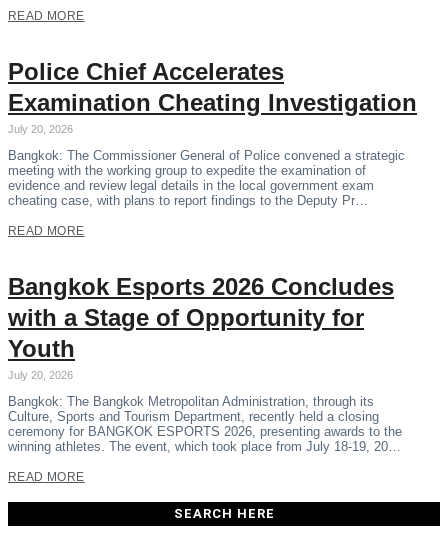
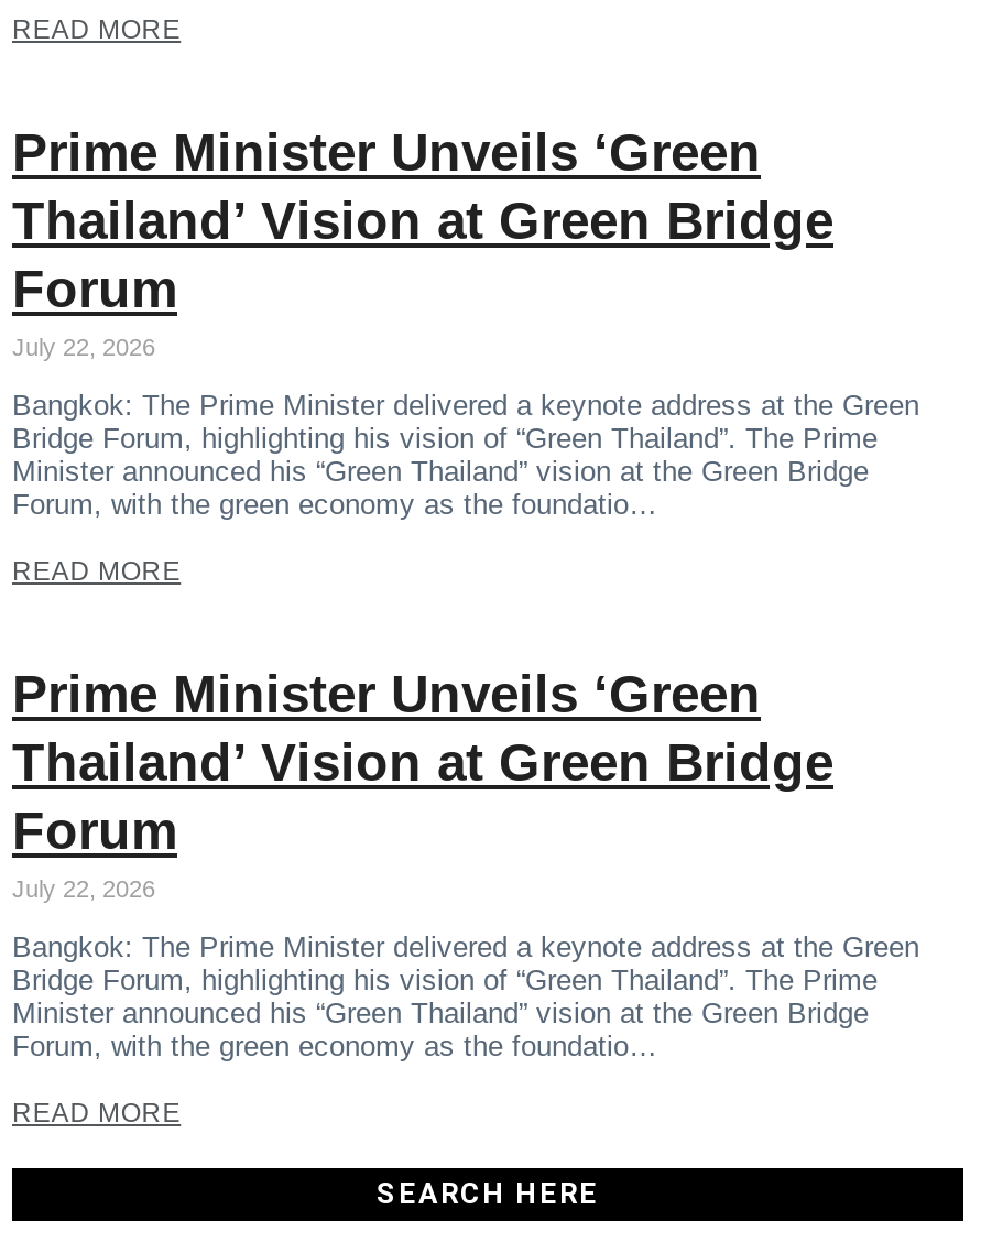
[8,58,417,135] Police Chief Accelerates | Examination Cheating Investigation | July 20, 2026 -> [12,122,833,360] Prime Minister Unveils ‘Green | Thailand’ Vision at Green Bridge | Forum | July 22, 2026
[8,148,405,208] Bangkok: The Commissioner General of Police convened a strategic | meeting with the working group to expedite the examination of | evidence and review legal details in the local government exam | cheating case, with plans to report findings to the Deputy Pr… -> [12,389,919,521] Bangkok: The Prime Minister delivered a keynote address at the Green | Bridge Forum, highlighting his vision of “Green Thailand”. The Prime | Minister announced his “Green Thailand” vision at the Green Bridge | Forum, with the green economy as the foundatio…
[8,273,394,381] Bangkok Esports 2026 Concludes | with a Stage of Opportunity for | Youth | July 20, 2026 -> [12,664,833,902] Prime Minister Unveils ‘Green | Thailand’ Vision at Green Bridge | Forum | July 22, 2026
[8,394,402,454] Bangkok: The Bangkok Metropolitan Administration, through its | Culture, Sports and Tourism Department, recently held a closing | ceremony for BANGKOK ESPORTS 2026, presenting awards to the | winning athletes. The event, which took place from July 18-19, 20… -> [12,930,919,1062] Bangkok: The Prime Minister delivered a keynote address at the Green | Bridge Forum, highlighting his vision of “Green Thailand”. The Prime | Minister announced his “Green Thailand” vision at the Green Bridge | Forum, with the green economy as the foundatio…

